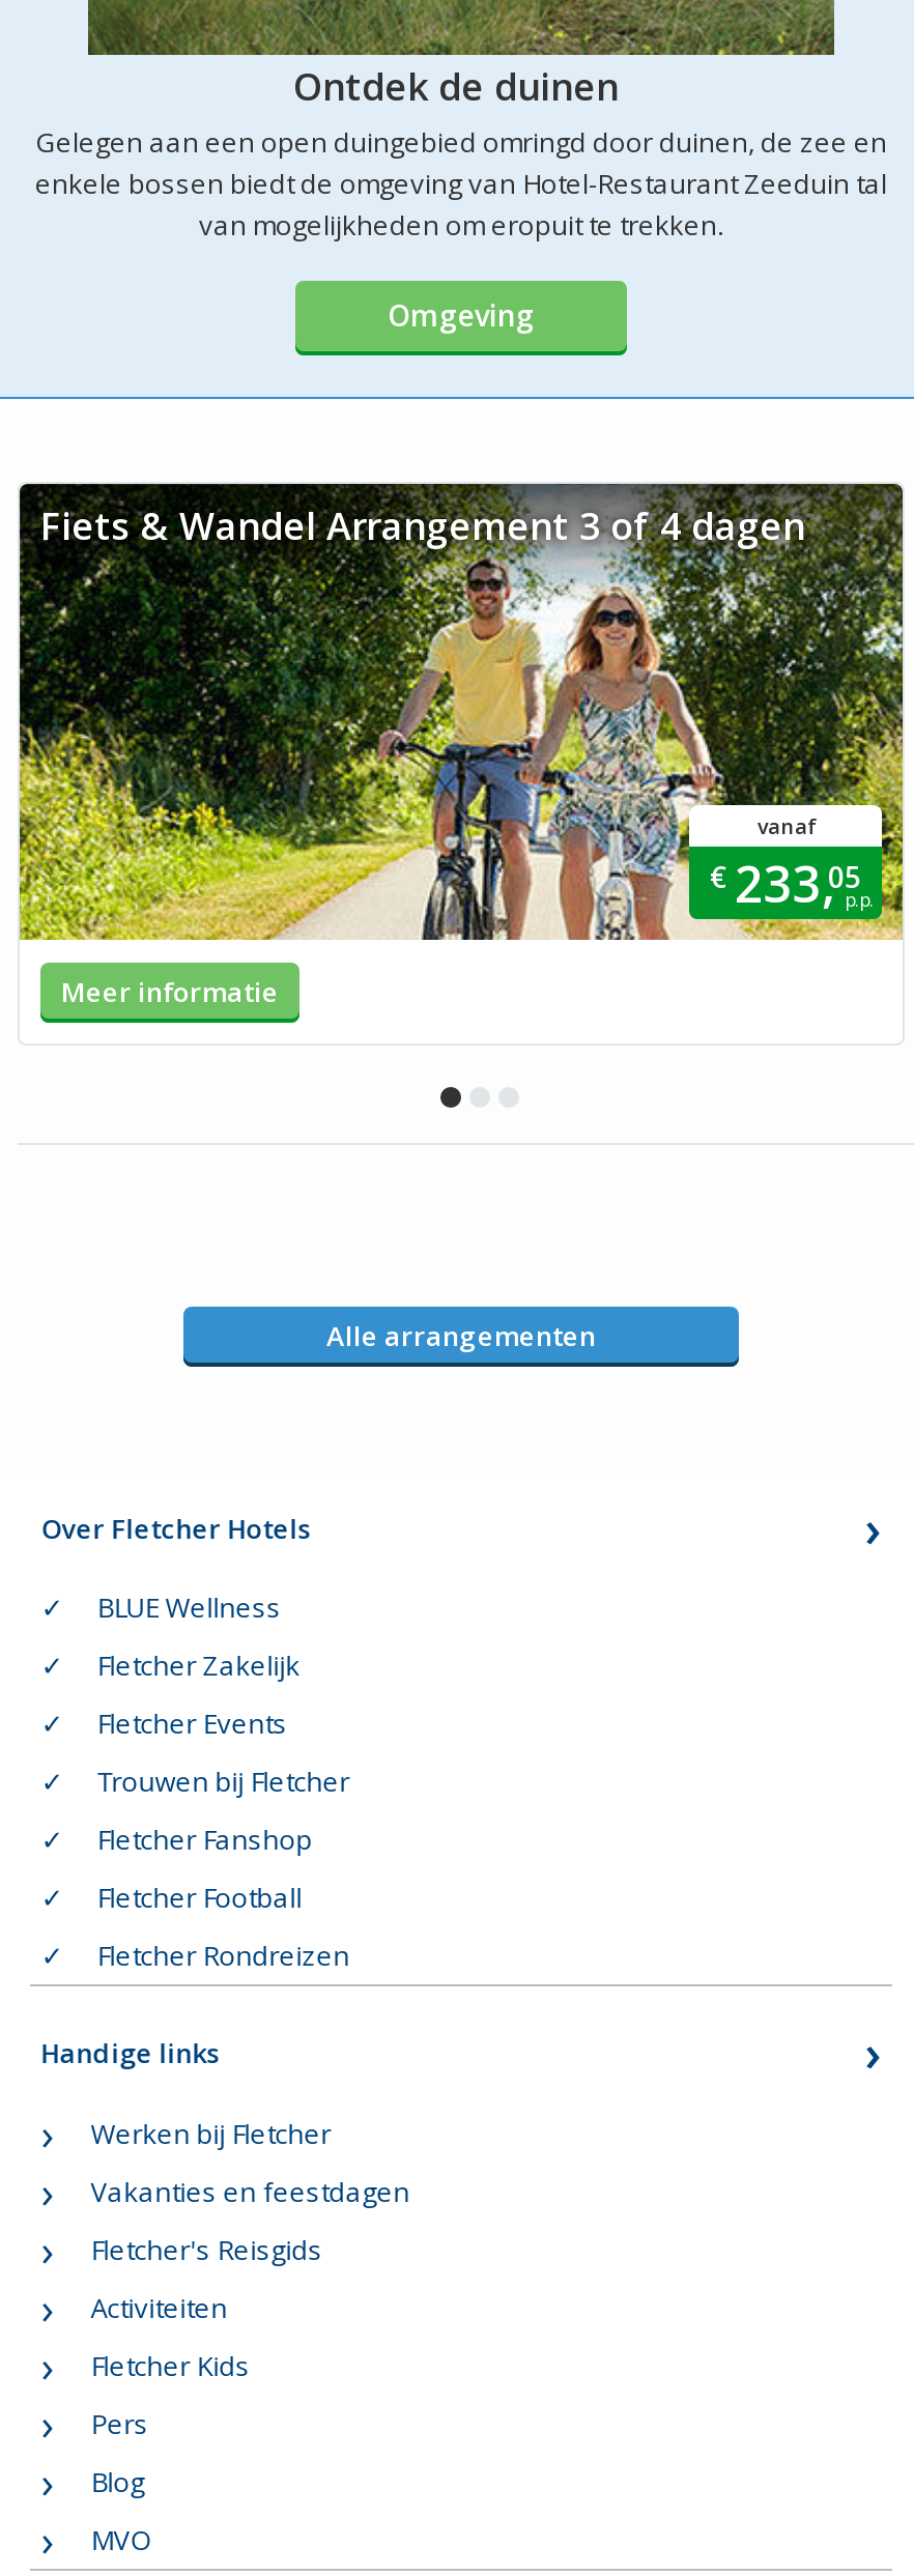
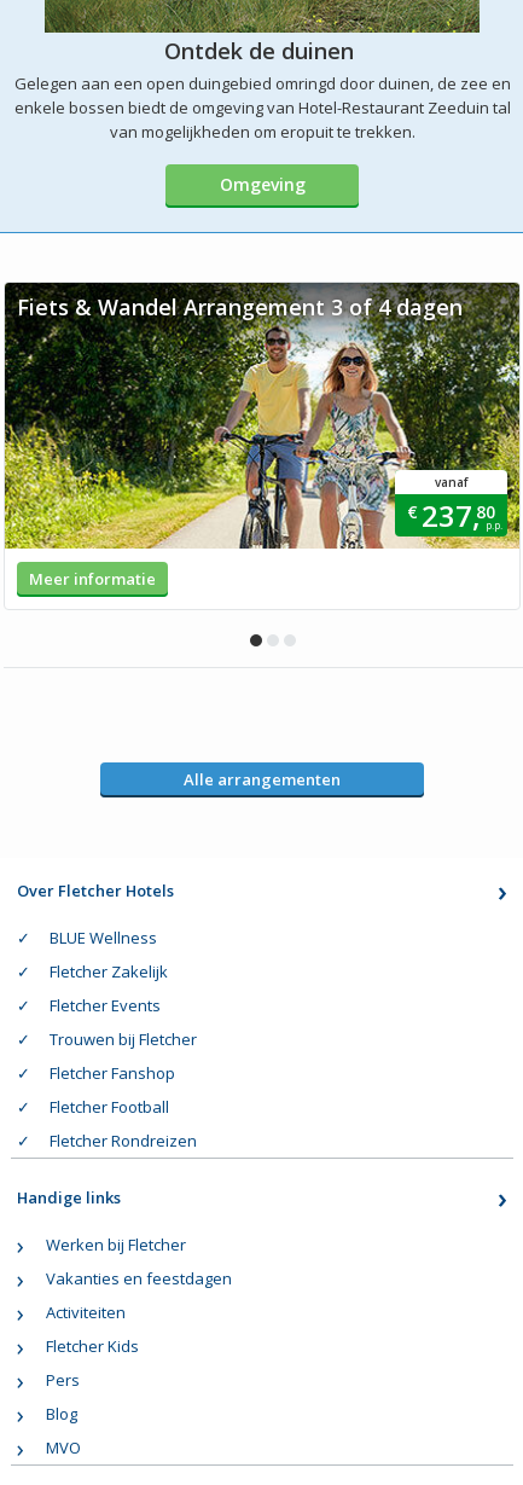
[710,849,836,918] € 233, -> [407,495,481,535] € 237,
[828,858,861,897] 05 -> [476,500,495,523] 80
[91,2231,323,2269] Fletcher's Reisgids -> none

